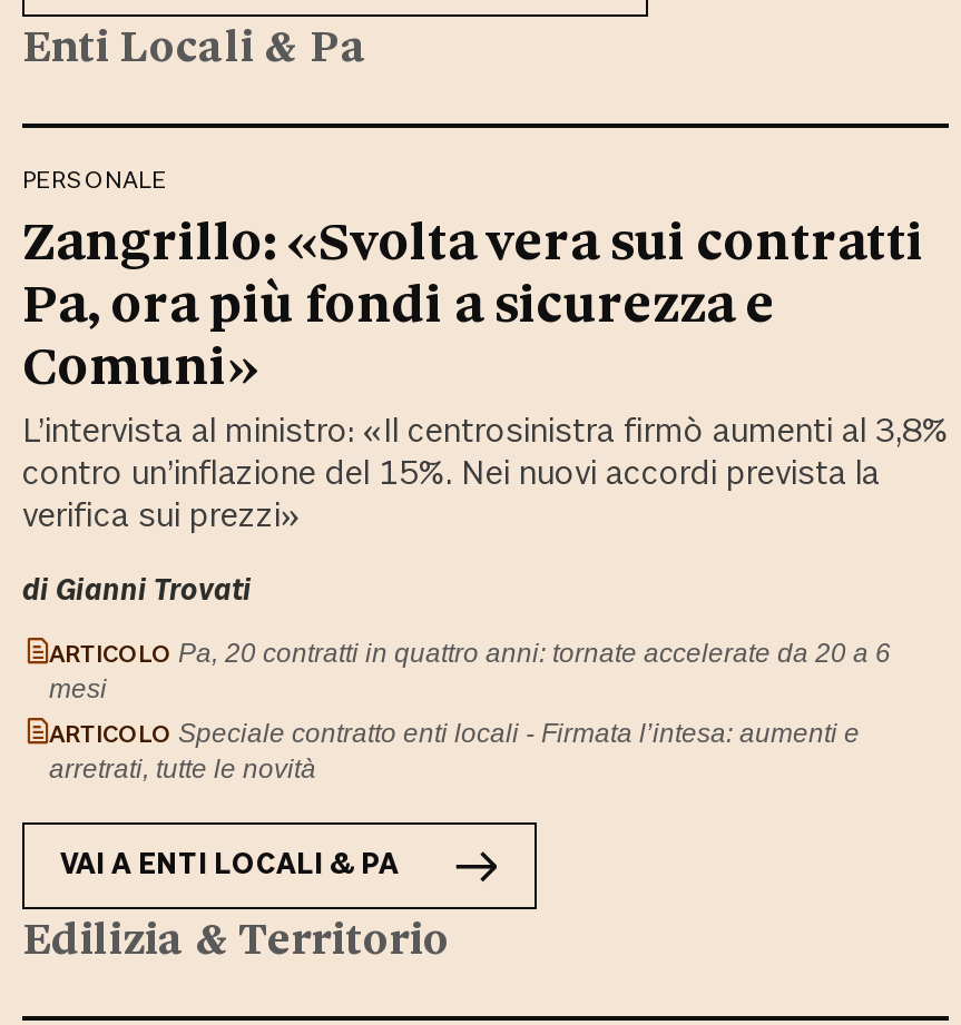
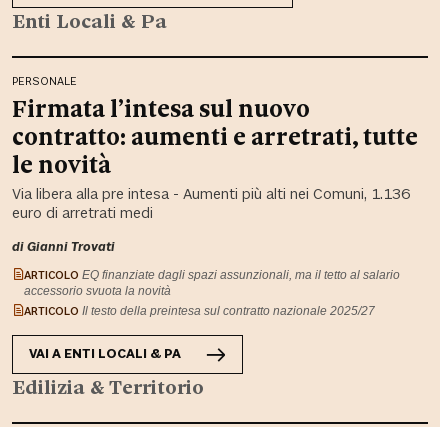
[22,200,949,538] Zangrillo: «Svolta vera sui contratti | Pa, ora più fondi a sicurezza e | Comuni» | L’intervista al ministro: «Il centrosinistra firmò aumenti al 3,8% | contro un’inflazione del 15%. Nei nuovi accordi prevista la | verifica sui prezzi» -> [12,90,418,223] Firmata l’intesa sul nuovo | contratto: aumenti e arretrati, tutte | le novità | Via libera alla pre intesa - Aumenti più alti nei Comuni, 1.136 | euro di arretrati medi
[49,638,891,785] ARTICOLO Pa, 20 contratti in quattro anni: tornate accelerate da 20 a 6 | mesi | ARTICOLO Speciale contratto enti locali - Firmata l’intesa: aumenti e | arretrati, tutte le novità -> [24,268,400,319] ARTICOLO EQ finanziate dagli spazi assunzionali, ma il tetto al salario | accessorio svuota la novità | ARTICOLO Il testo della preintesa sul contratto nazionale 2025/27

